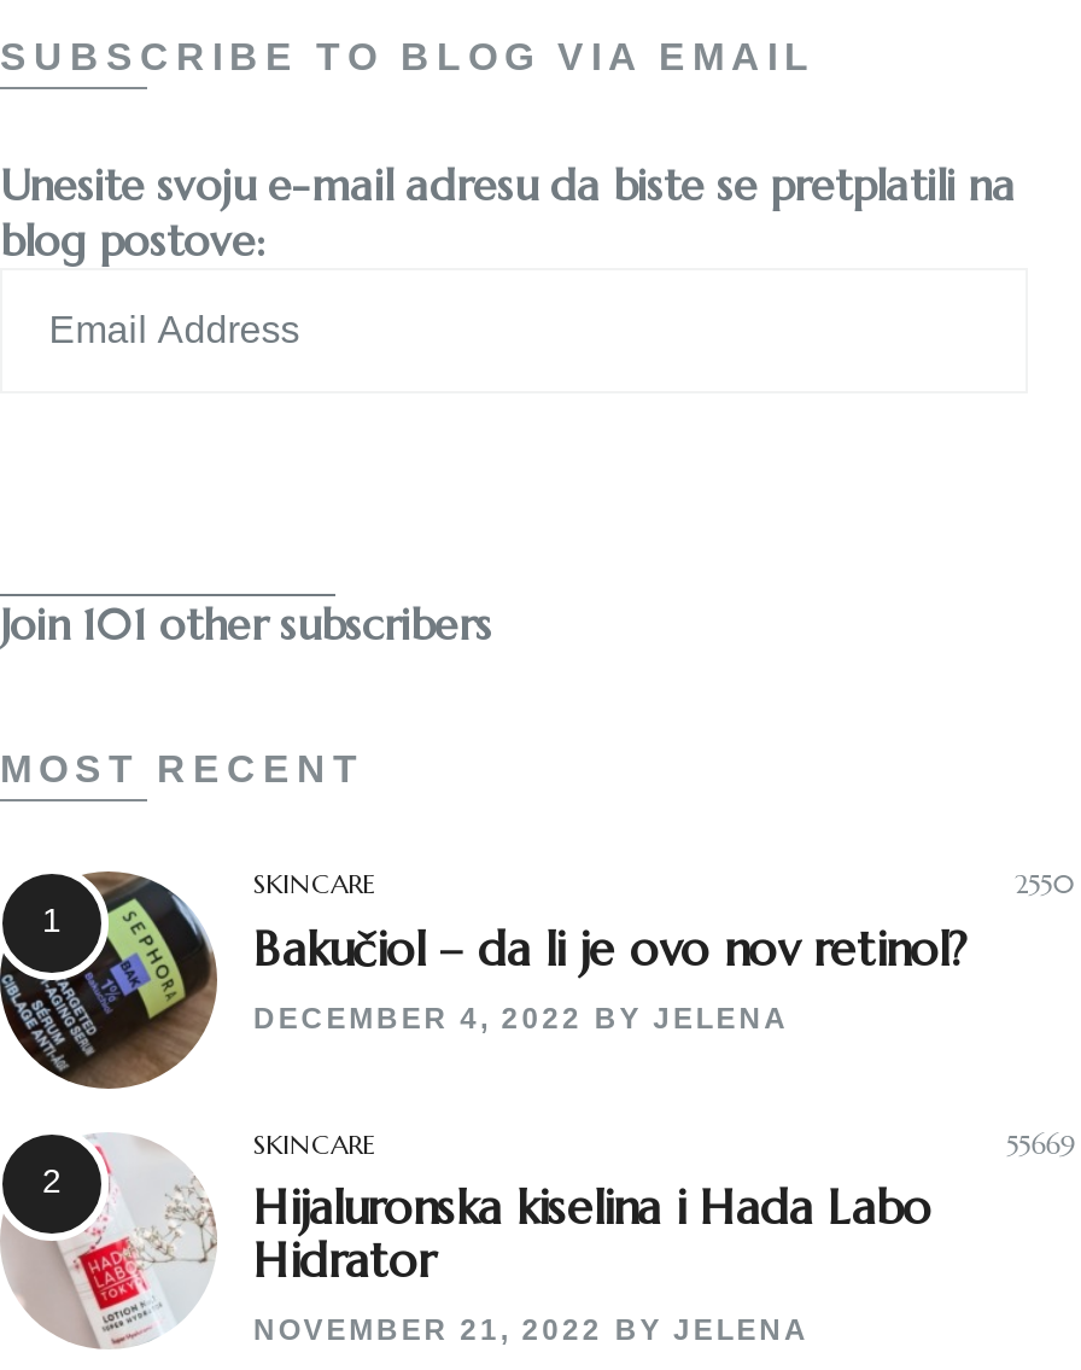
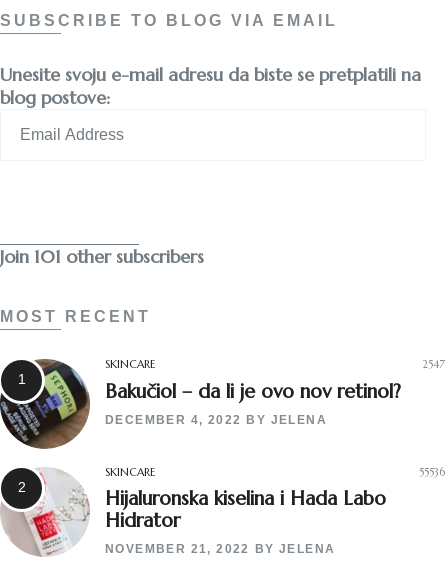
[1014,867,1074,901] 2550 -> [422,357,445,371] 2547
[1007,1126,1074,1160] 55669 -> [419,465,445,479] 55536

